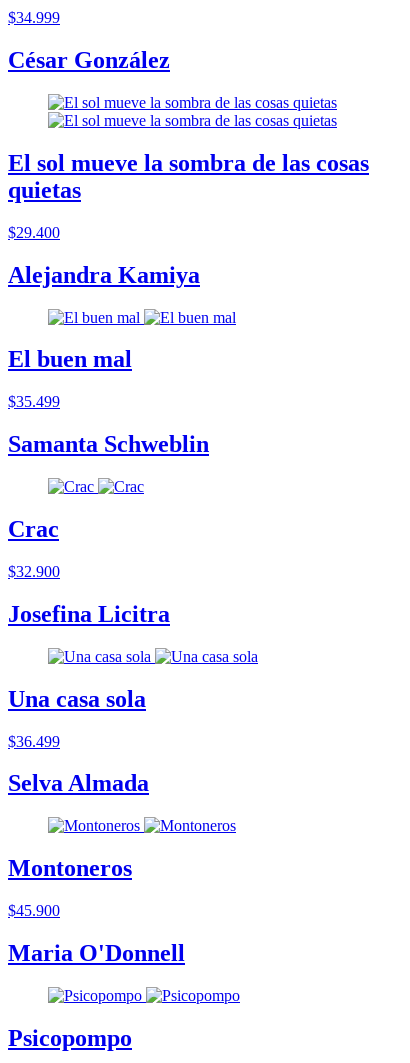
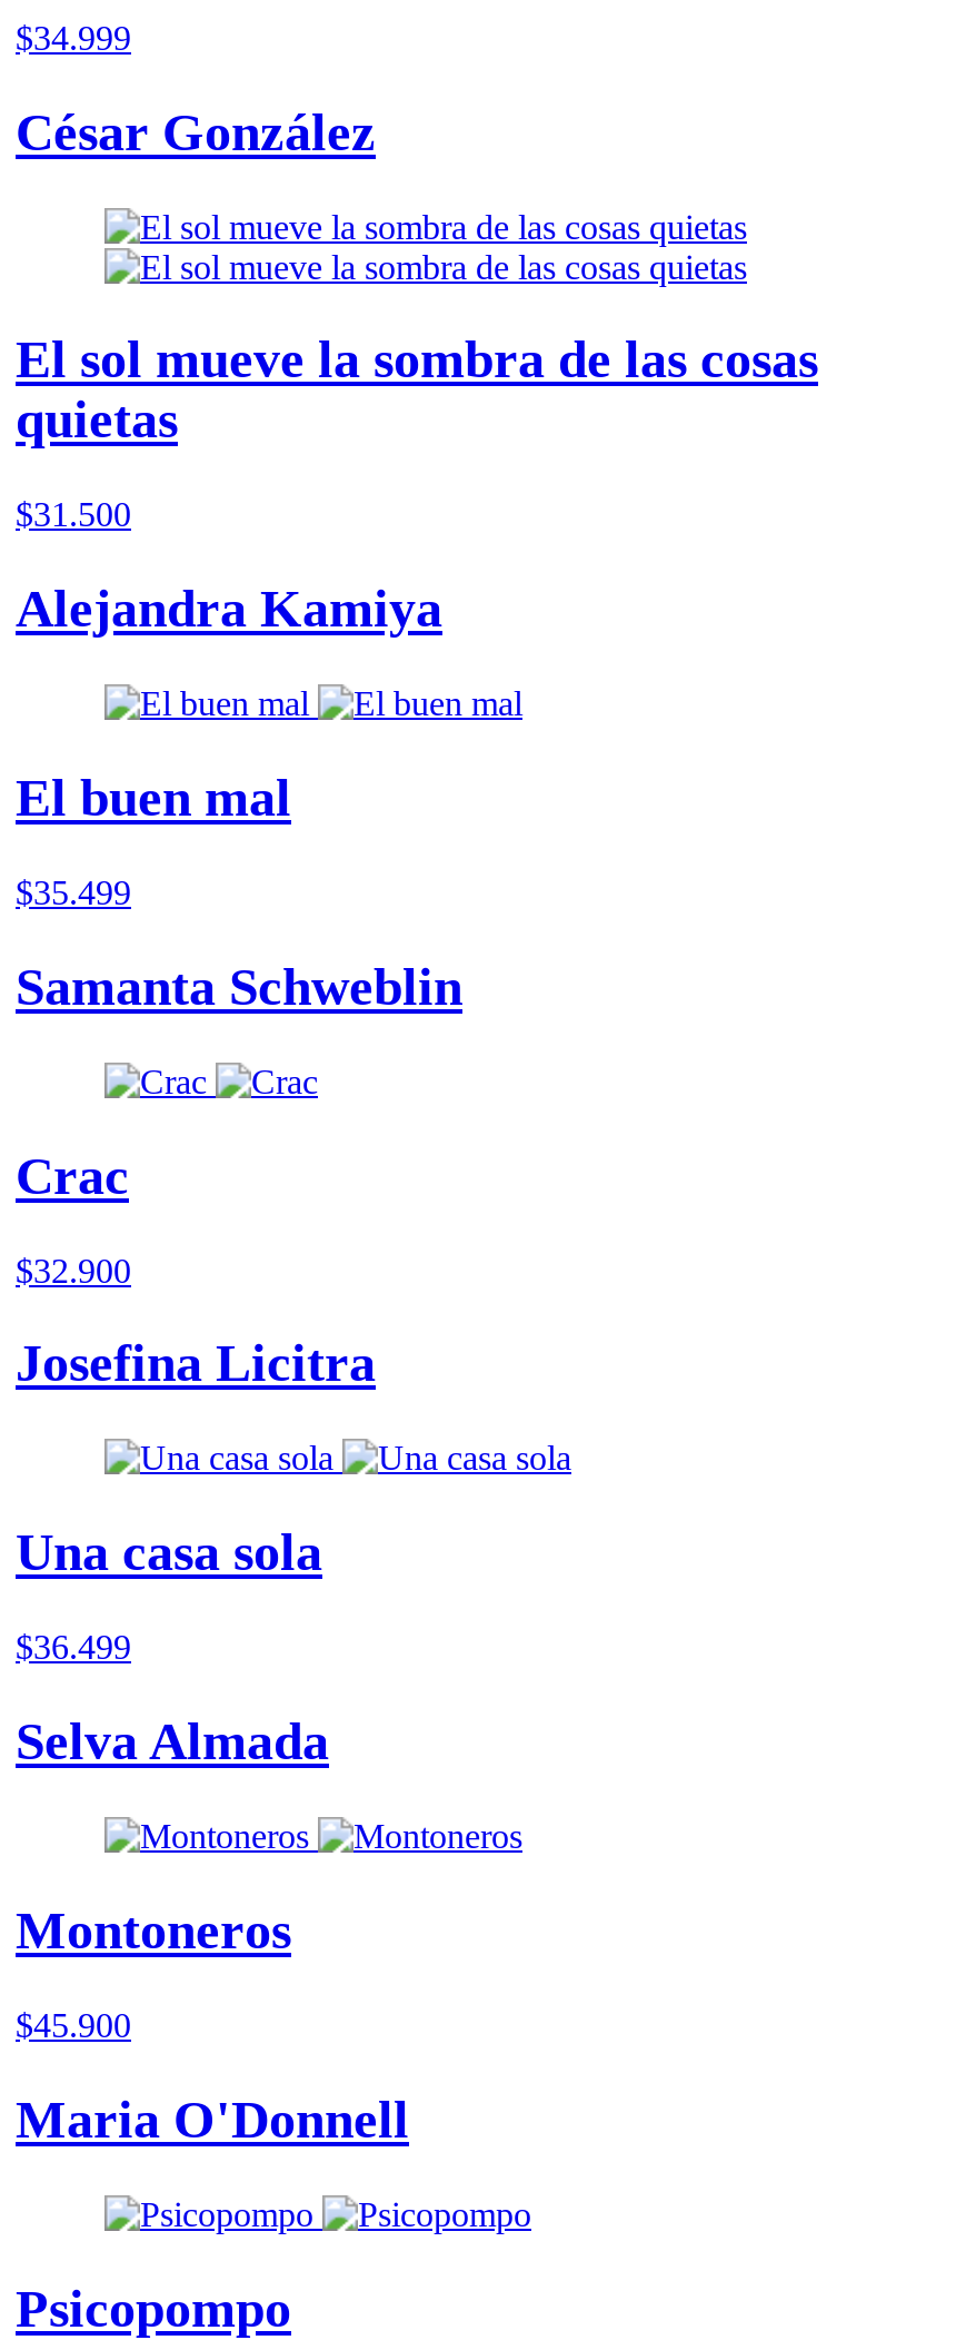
[8,224,60,241] $29.400 -> [16,496,131,533] $31.500

